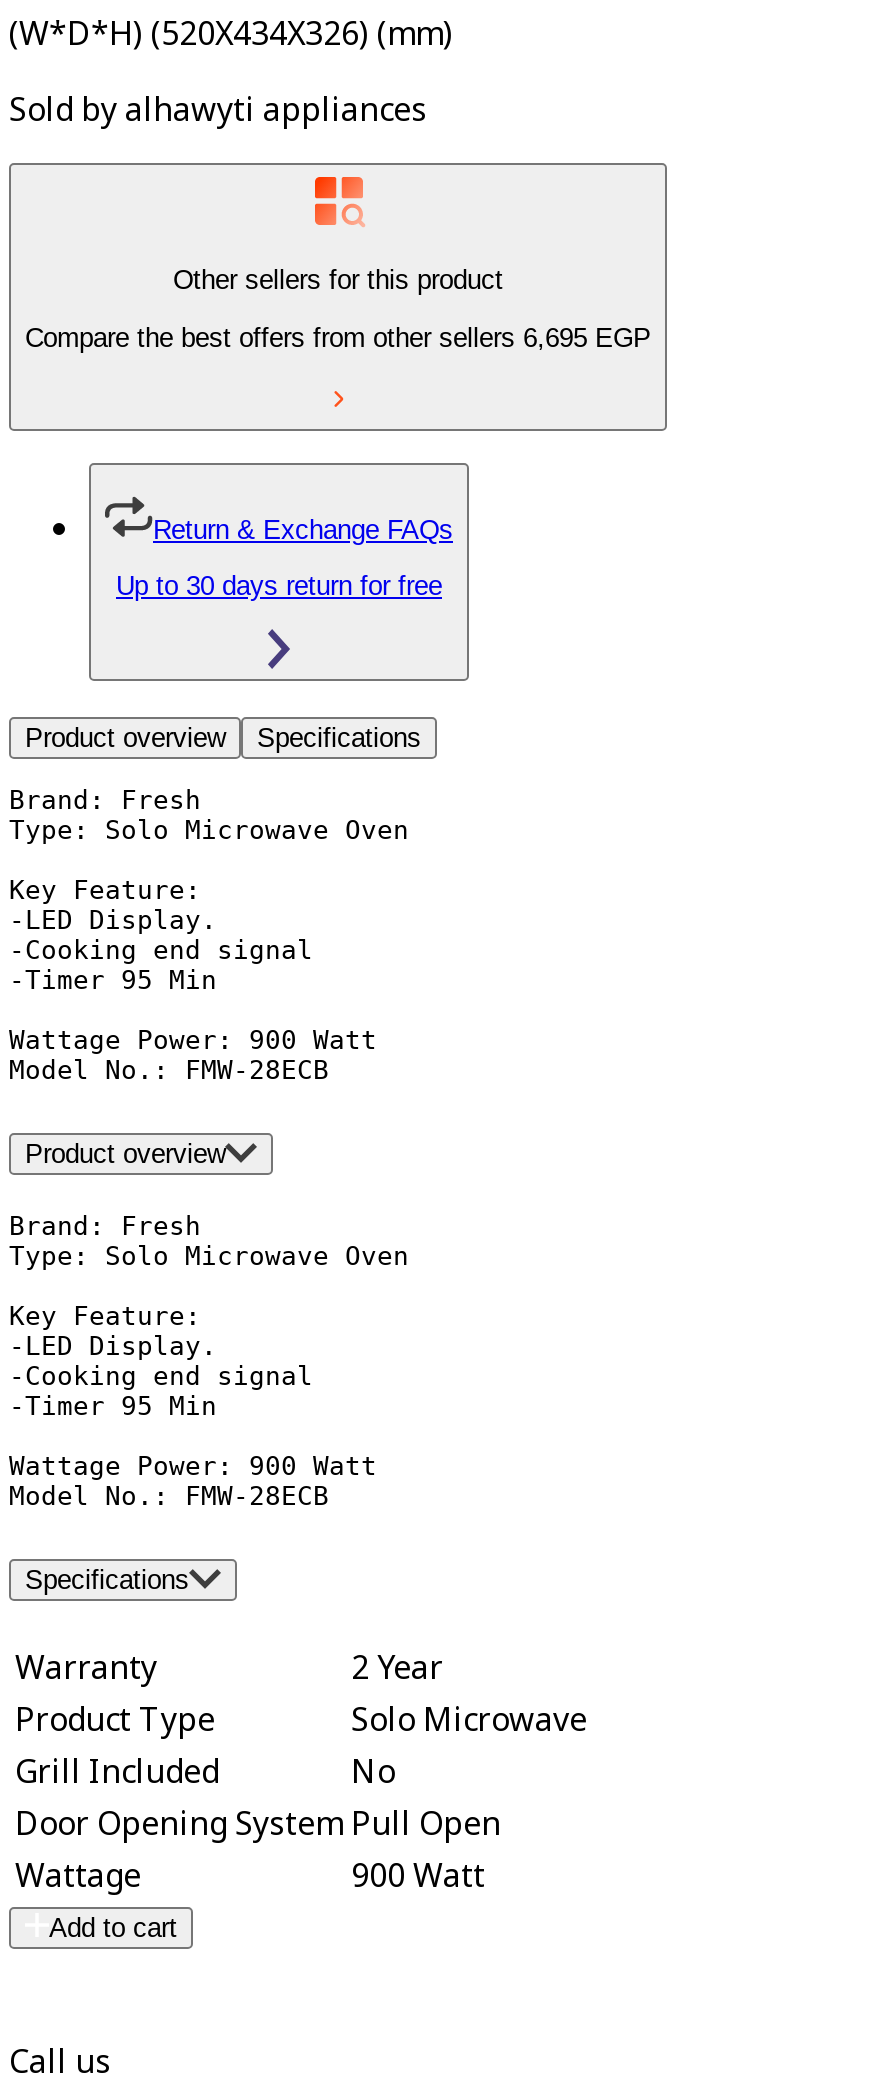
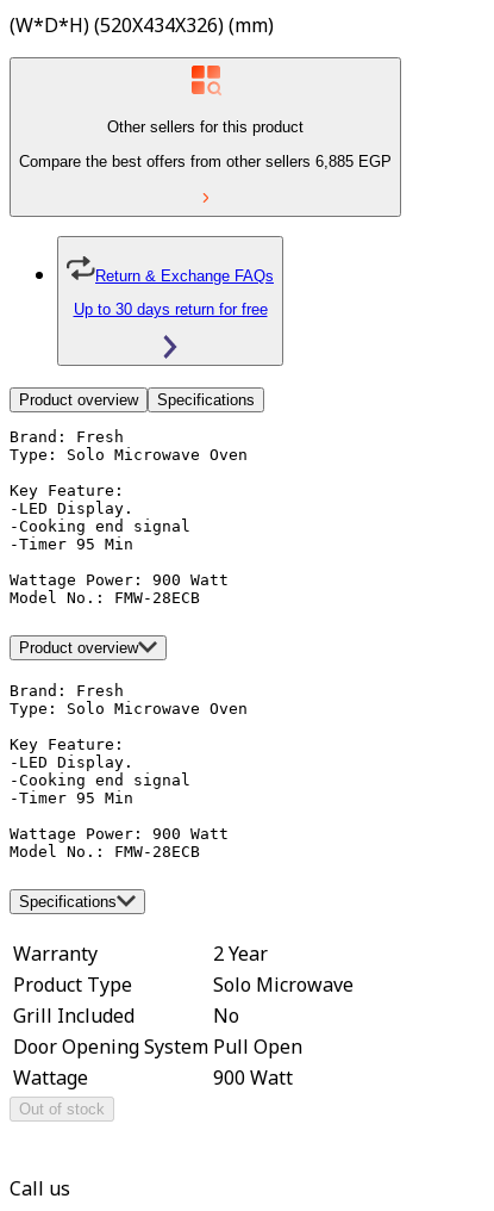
[9,87,427,131] Sold by alhawyti appliances -> none
[25,322,651,352] Compare the best offers from other sellers 6,695 EGP -> [19,152,392,170] Compare the best offers from other sellers 6,885 EGP
[49,1912,177,1942] Add to cart -> [19,1100,105,1118] Out of stock

